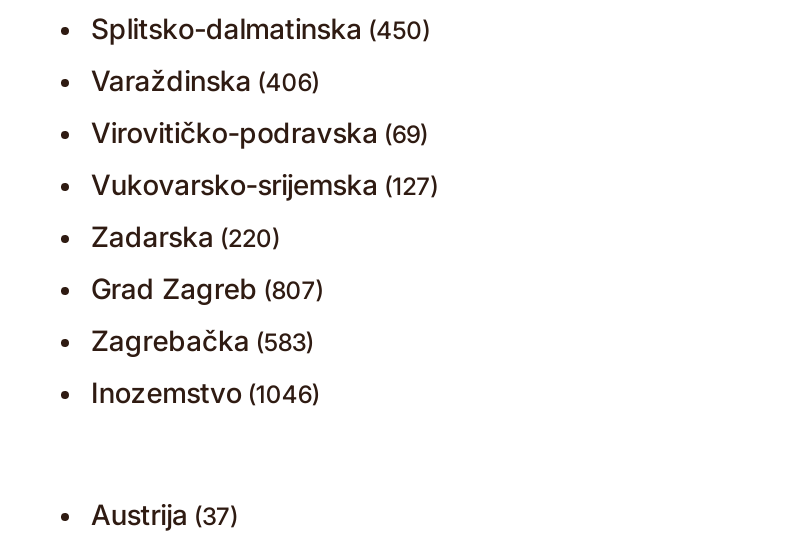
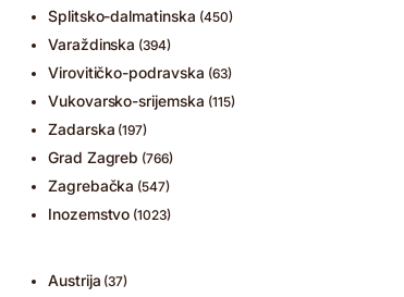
[91,63,319,97] Varaždinska (406) -> [48,35,171,53] Varaždinska (394)
[91,115,428,149] Virovitičko-podravska (69) -> [48,63,231,82] Virovitičko-podravska (63)
[91,167,438,201] Vukovarsko-srijemska (127) -> [48,91,235,110] Vukovarsko-srijemska (115)
[91,219,280,253] Zadarska (220) -> [48,120,148,138] Zadarska (197)
[91,271,323,305] Grad Zagreb (807) -> [48,148,173,166] Grad Zagreb (766)
[91,323,314,357] Zagrebačka (583) -> [48,176,170,195] Zagrebačka (547)
[91,375,320,409] Inozemstvo (1046) -> [48,205,171,223] Inozemstvo (1023)

